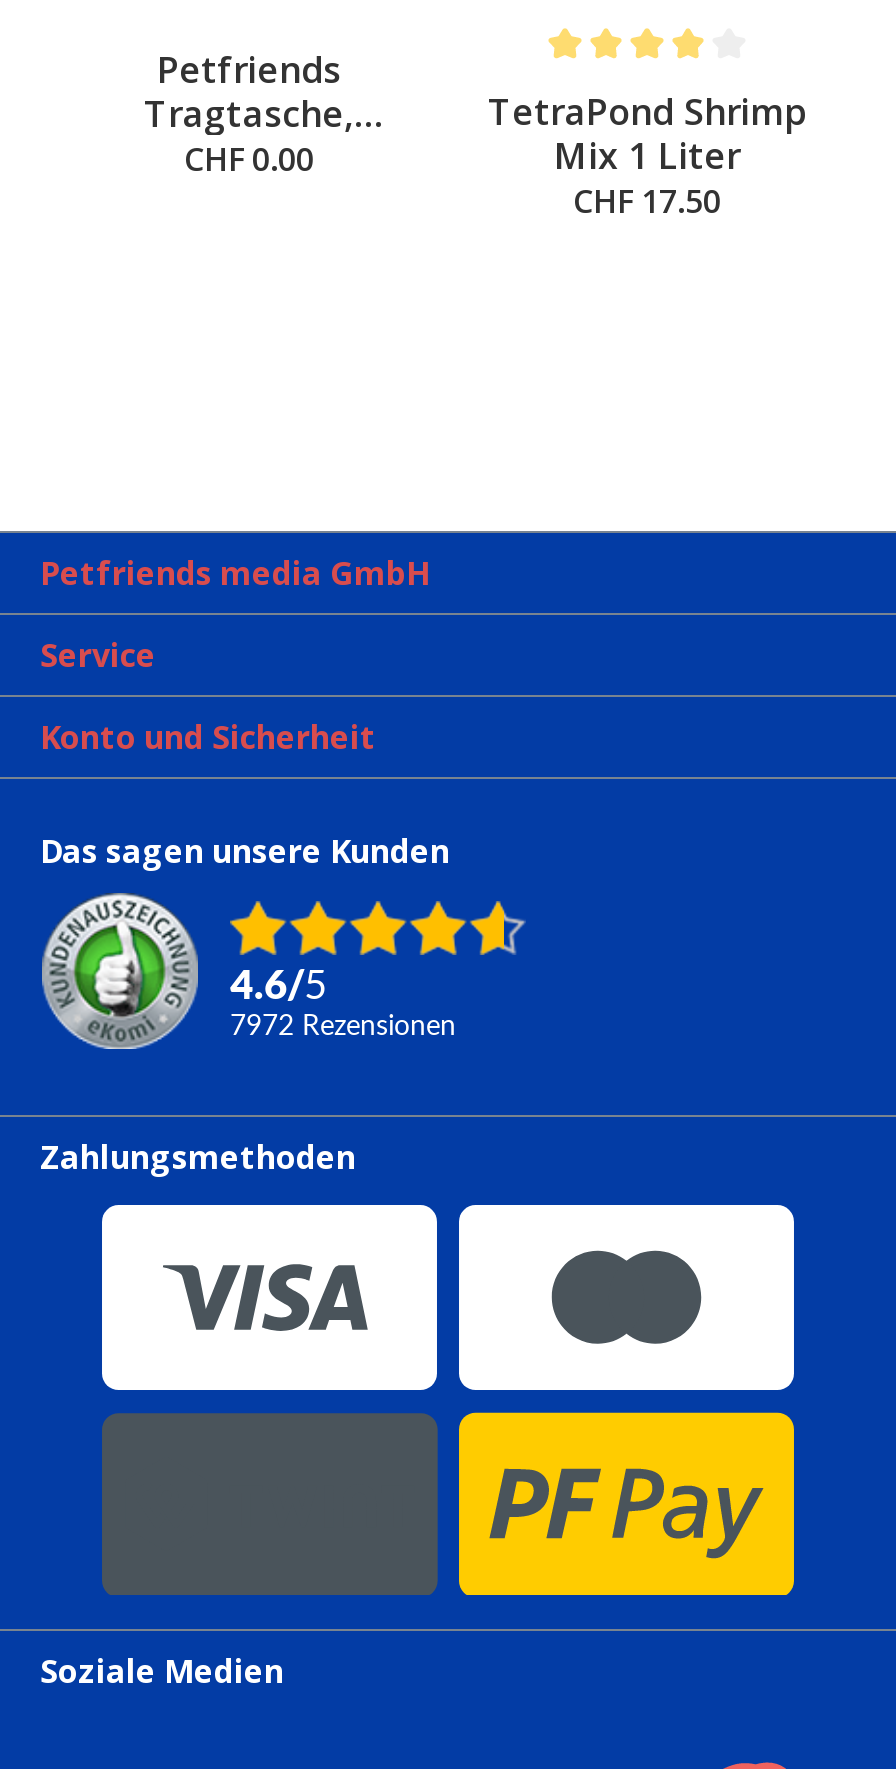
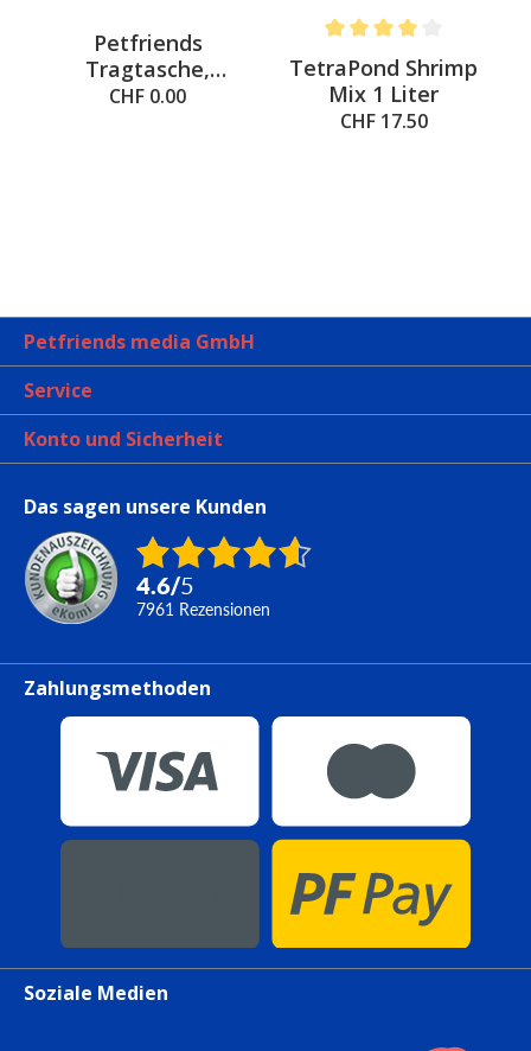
[230,1008,456,1042] 7972 Rezensionen -> [136,600,270,620] 7961 Rezensionen

